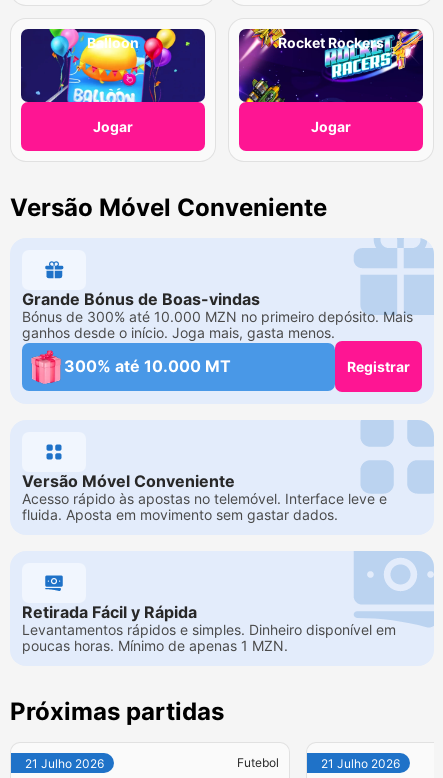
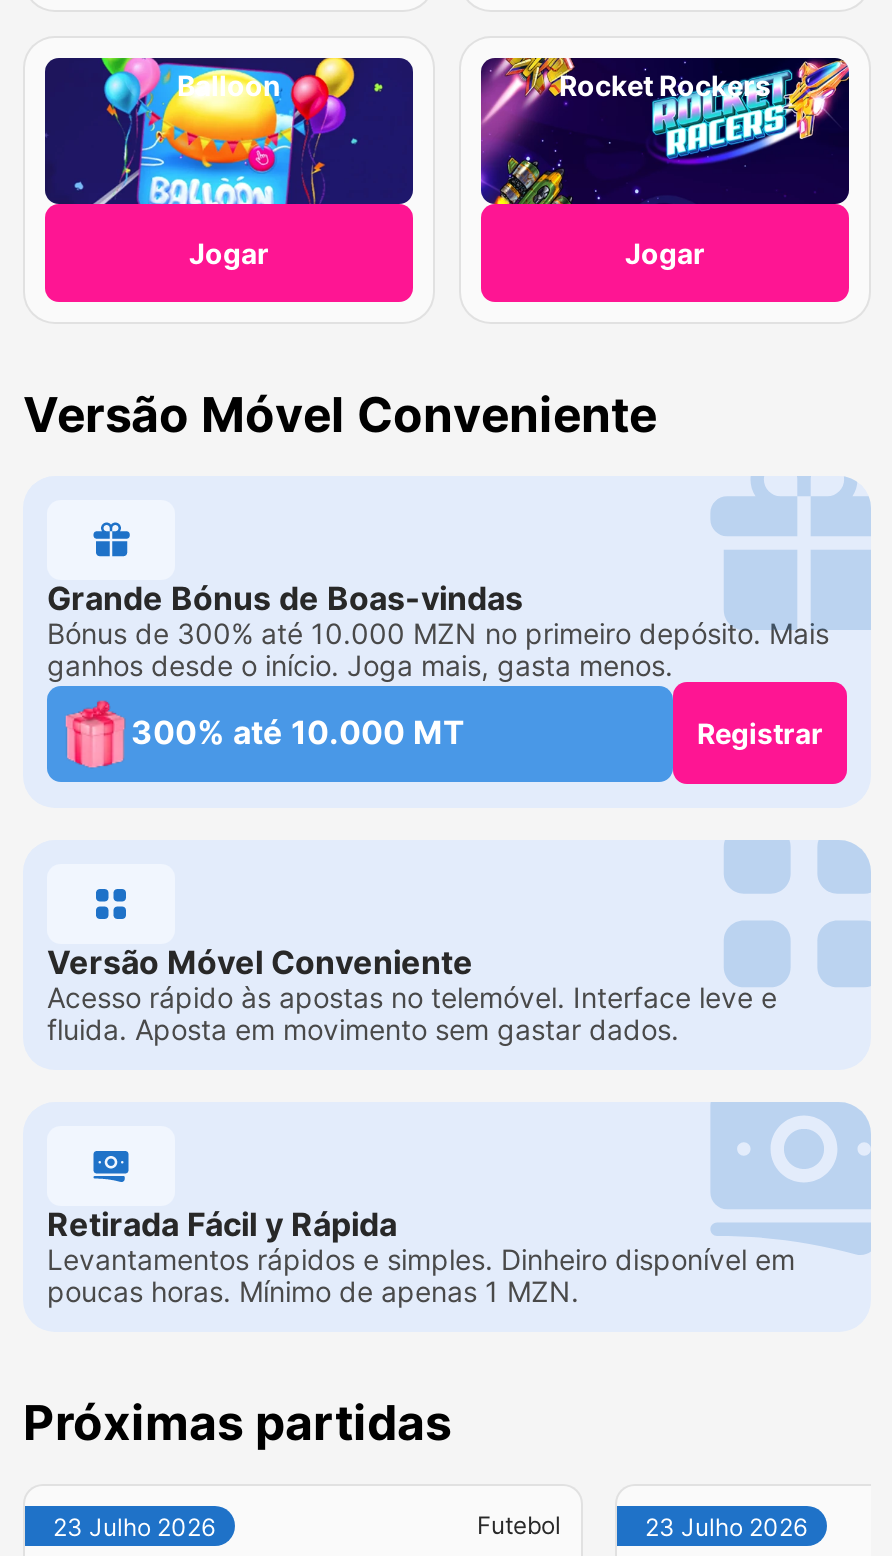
[25,756,104,771] 21 Julho 2026 -> [53,1512,215,1542] 23 Julho 2026
[321,756,400,771] 21 Julho 2026 -> [645,1512,807,1542] 23 Julho 2026

